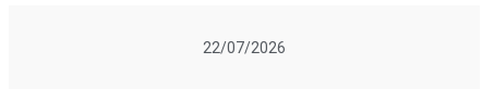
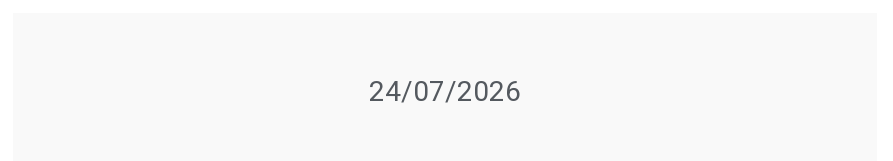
[203,39,286,56] 22/07/2026 -> [369,75,521,107] 24/07/2026

